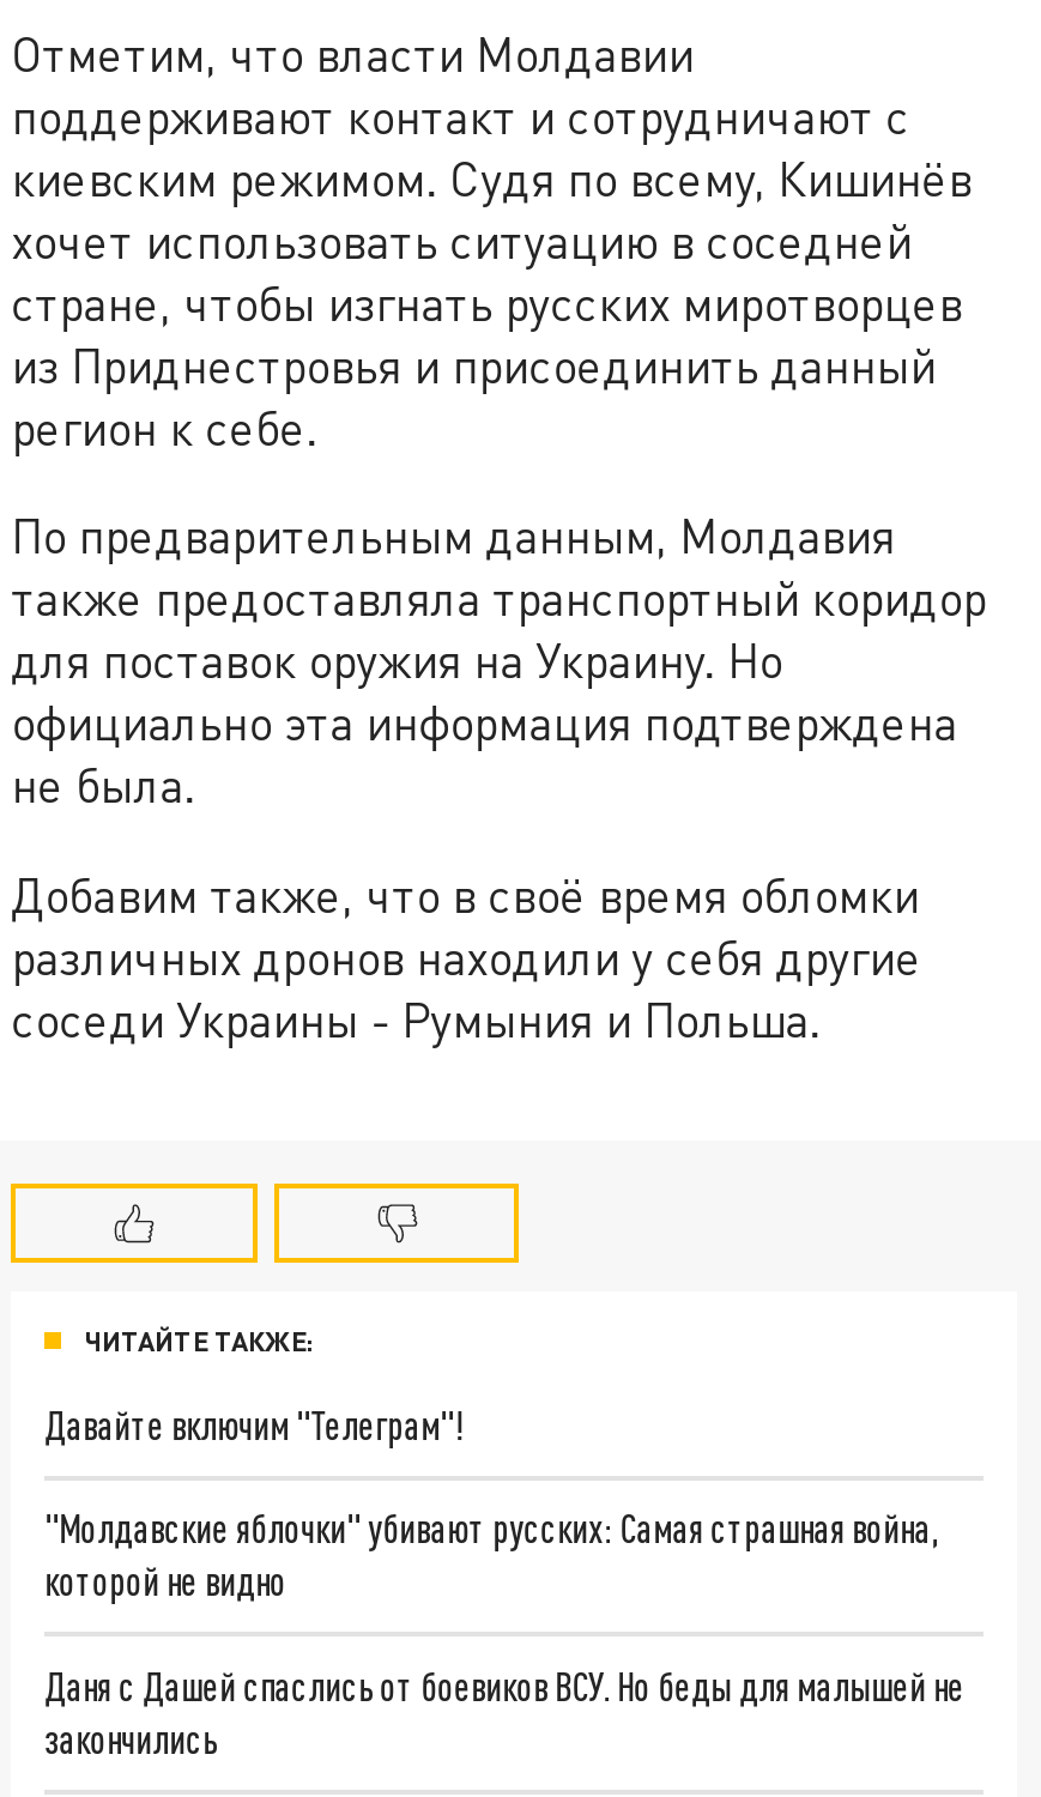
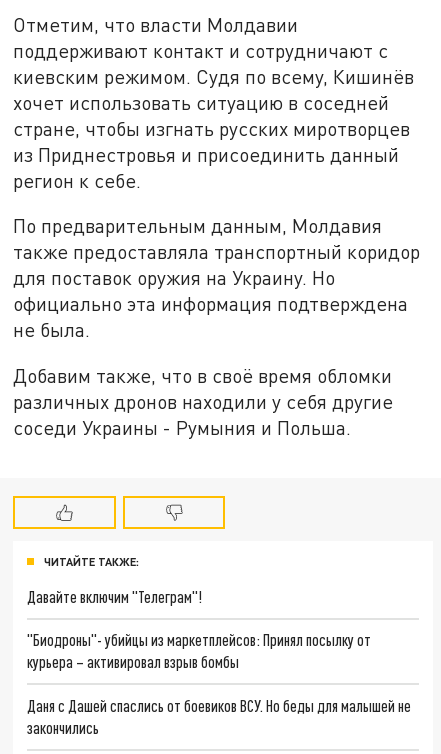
[45,1506,938,1604] "Молдавские яблочки" убивают русских: Самая страшная война, | которой не видно -> [27,630,371,671] "Биодроны"- убийцы из маркетплейсов: Принял посылку от | курьера – активировал взрыв бомбы

